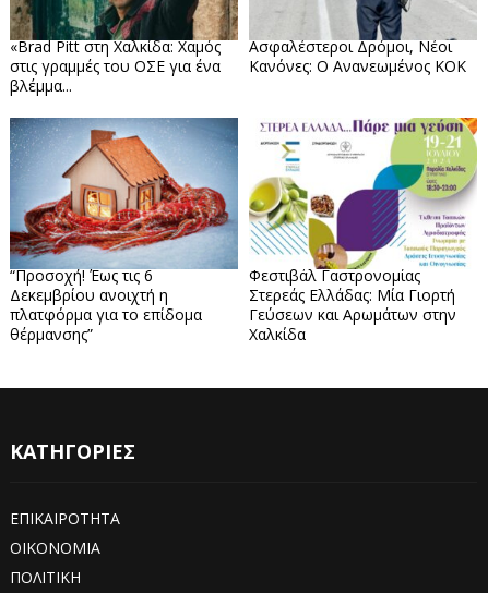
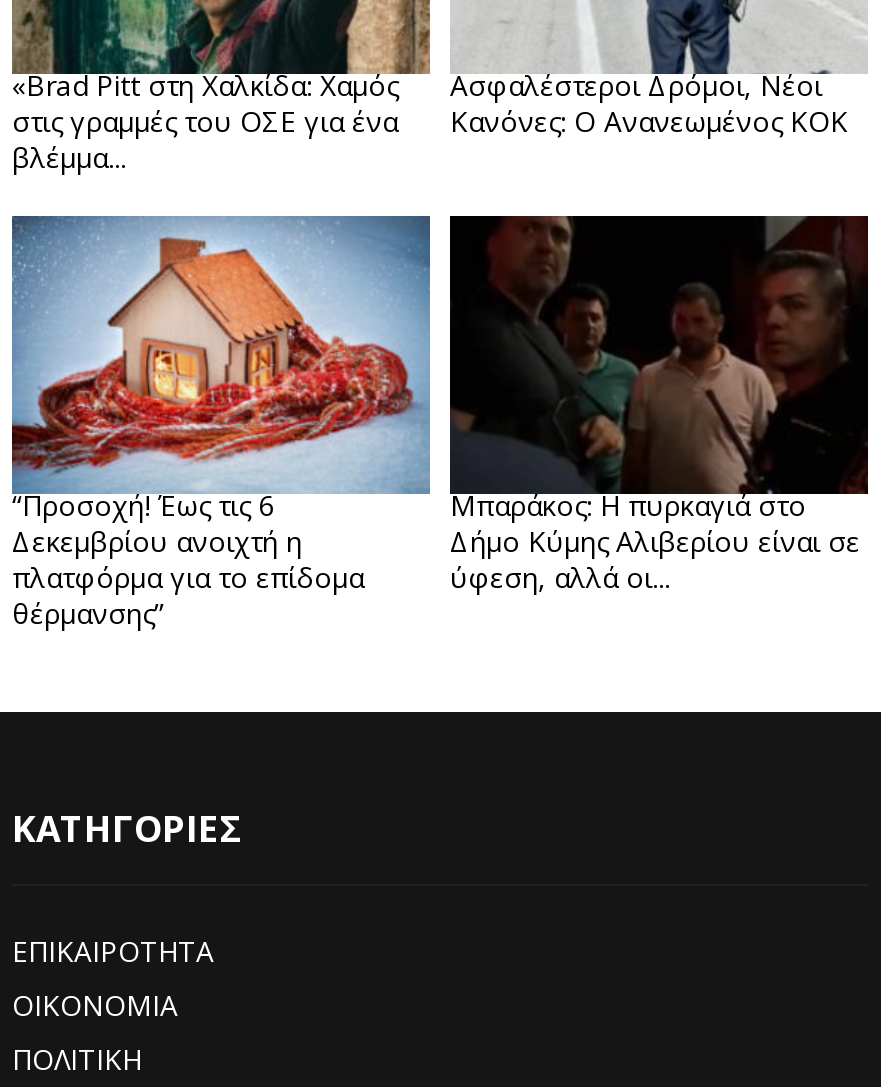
[249,117,478,344] [image] | Φεστιβάλ Γαστρονομίας | Στερεάς Ελλάδας: Μία Γιορτή | Γεύσεων και Αρωμάτων στην | Χαλκίδα -> [448,214,870,596] [image] | Μπαράκος: Η πυρκαγιά στο | Δήμο Κύμης Αλιβερίου είναι σε | ύφεση, αλλά οι...

